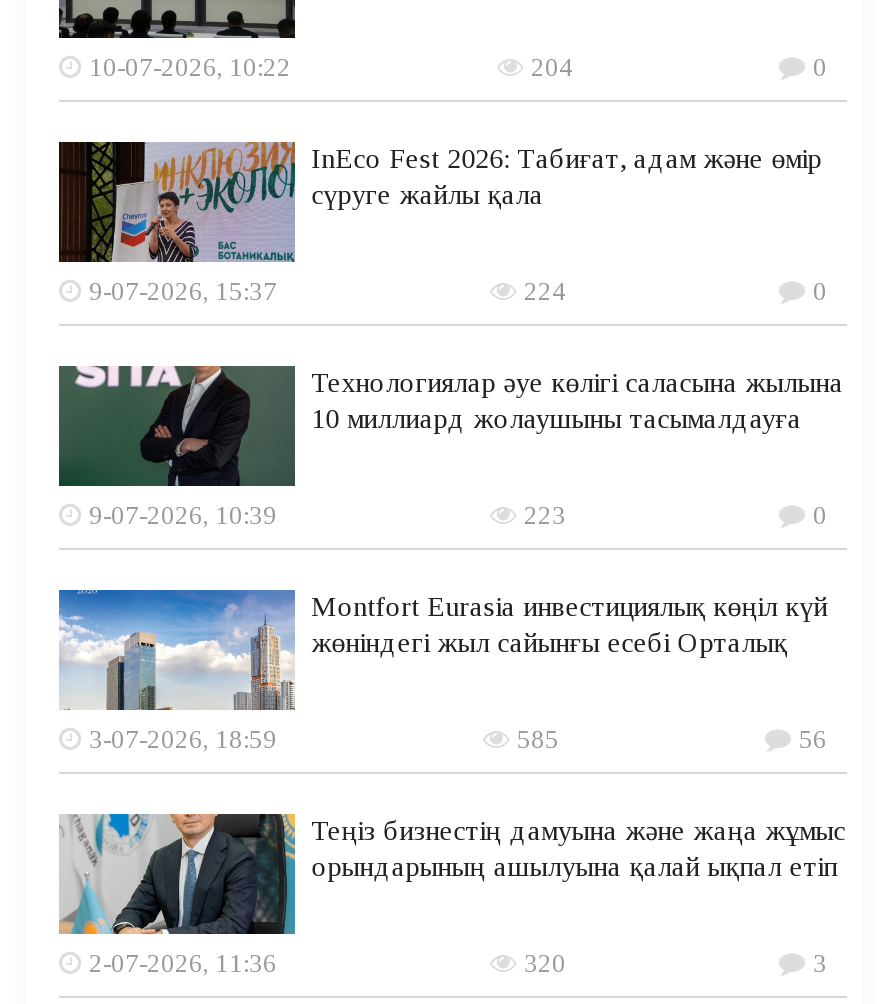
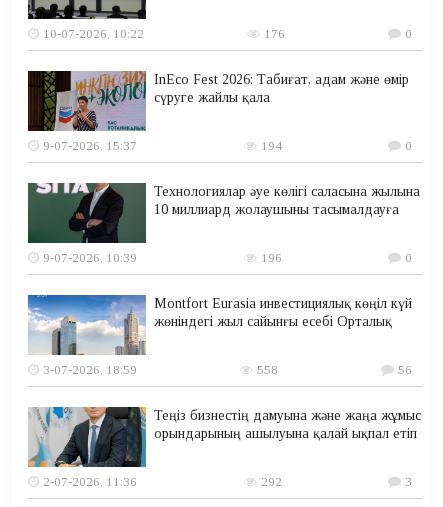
[531,52,573,82] 204 -> [264,26,285,41] 176
[524,276,566,306] 224 -> [260,138,281,153] 194
[524,500,566,530] 223 -> [260,250,281,265] 196
[517,724,559,754] 585 -> [257,362,278,377] 558
[524,948,566,978] 320 -> [260,474,281,489] 292

